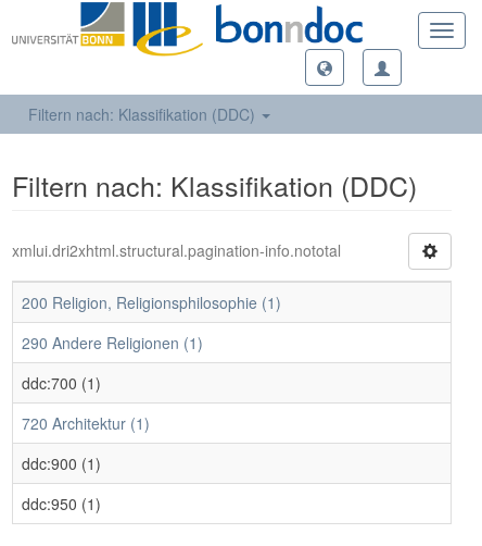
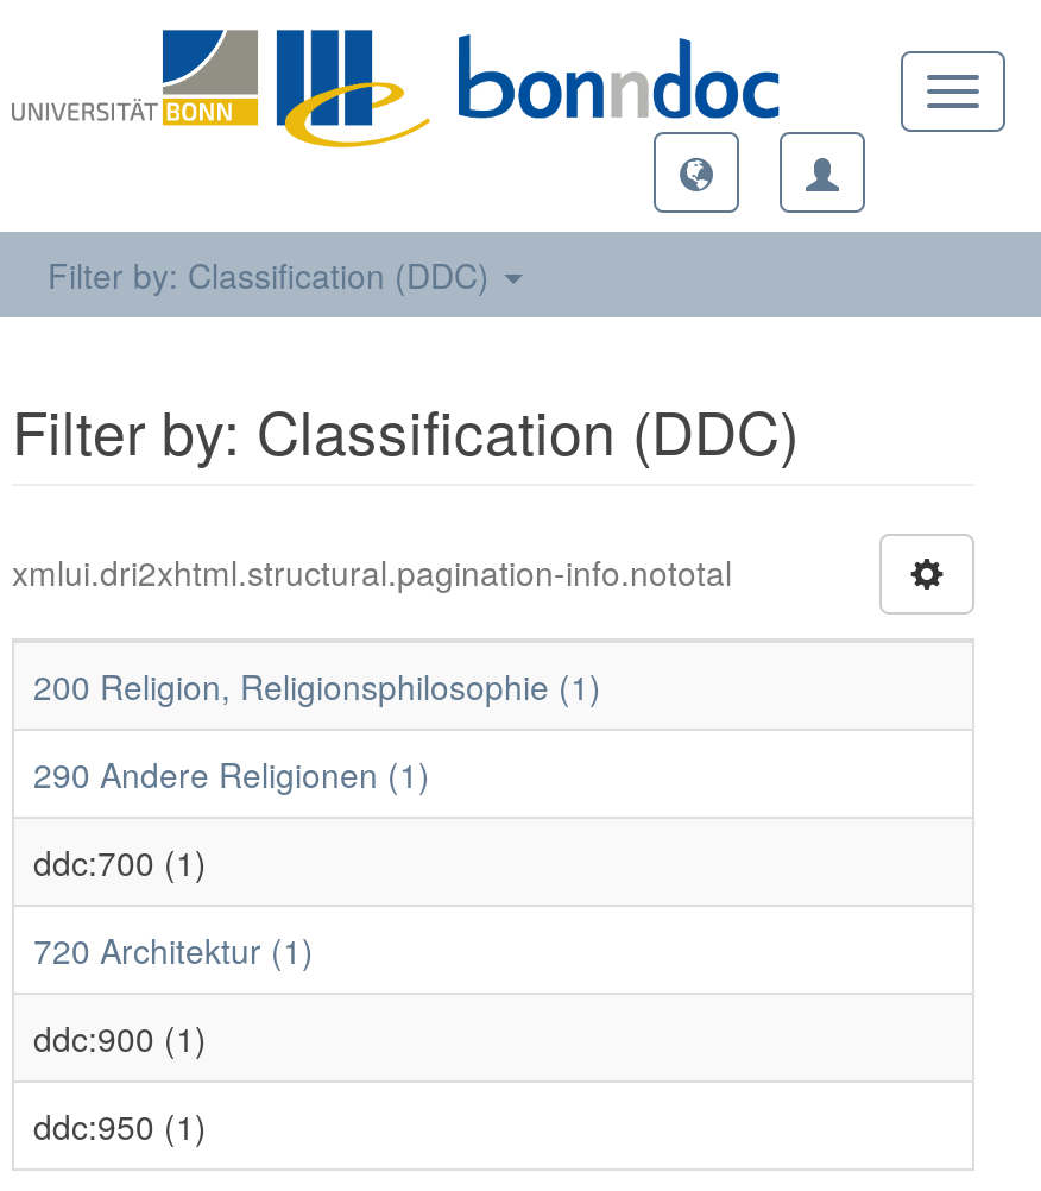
[28,103,259,125] Filtern nach: Klassifikation (DDC) -> [48,251,499,298] Filter by: Classification (DDC)
[12,165,417,204] Filtern nach: Klassifikation (DDC) -> [12,386,799,472] Filter by: Classification (DDC)

